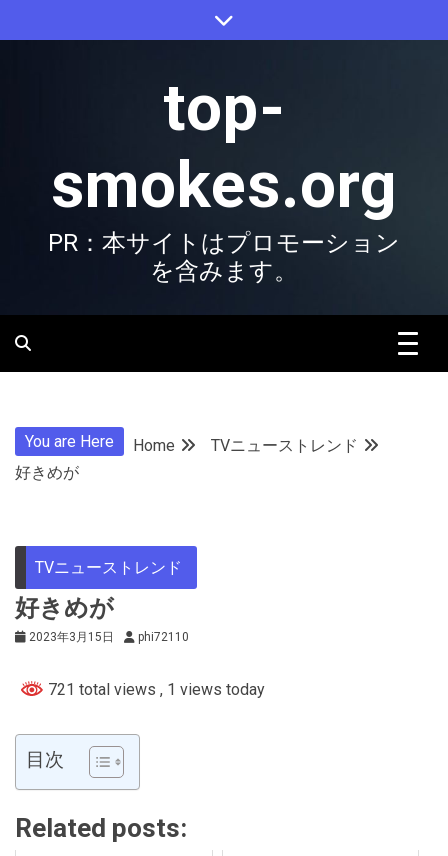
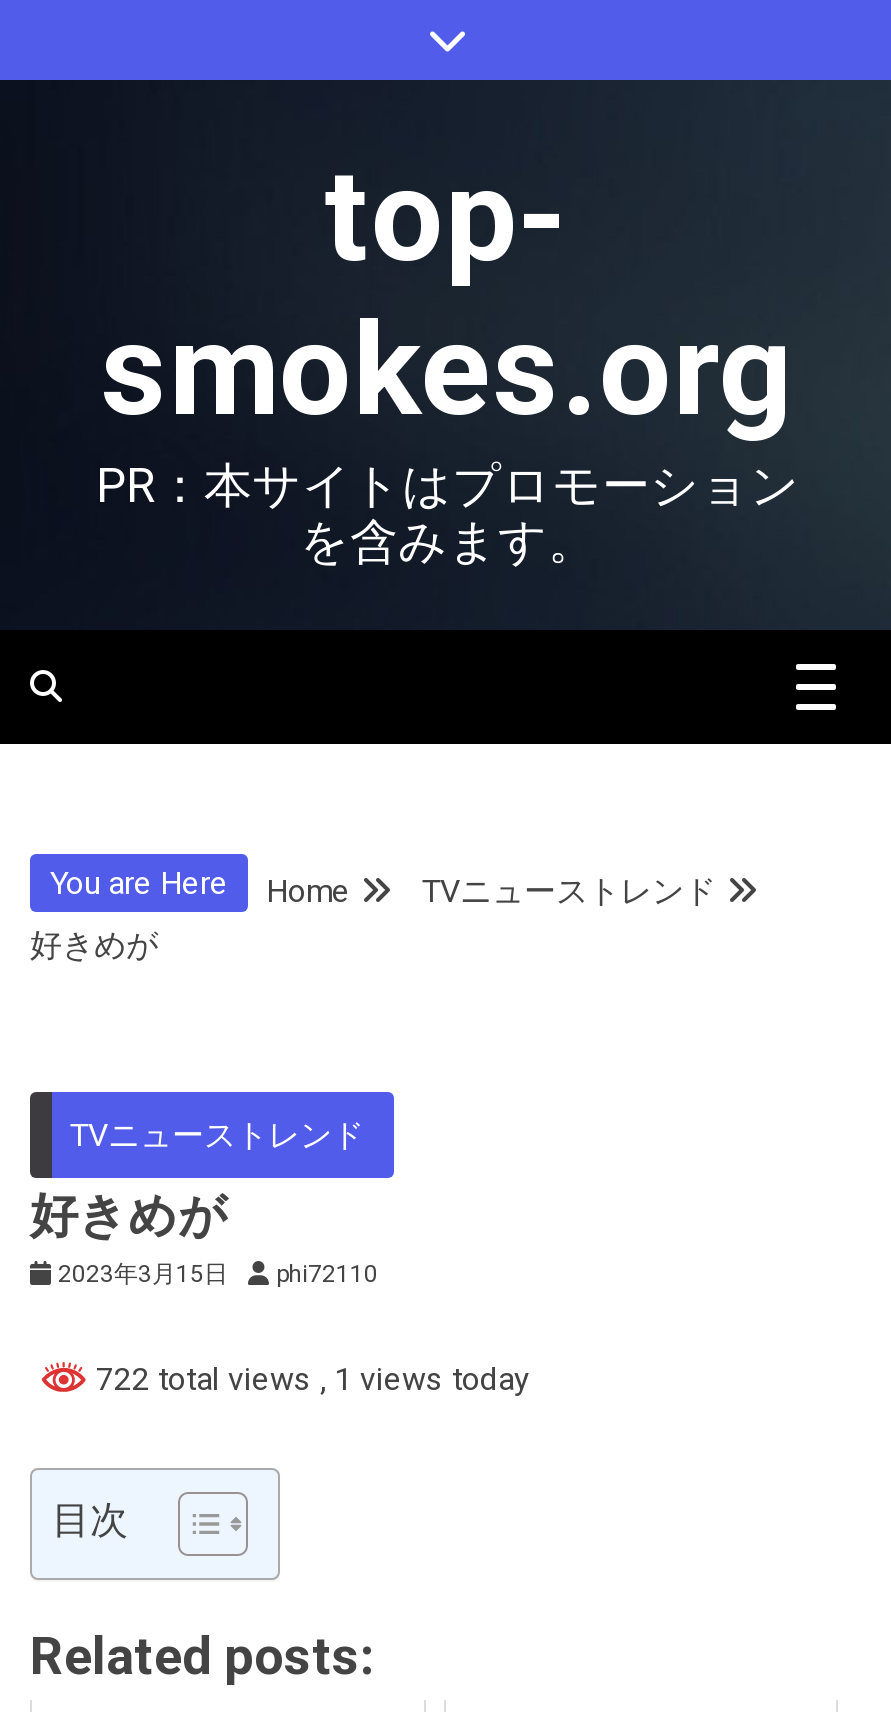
[44,680,265,699] 721 total views, 1 views today -> [88,1360,530,1398] 722 total views, 1 views today

